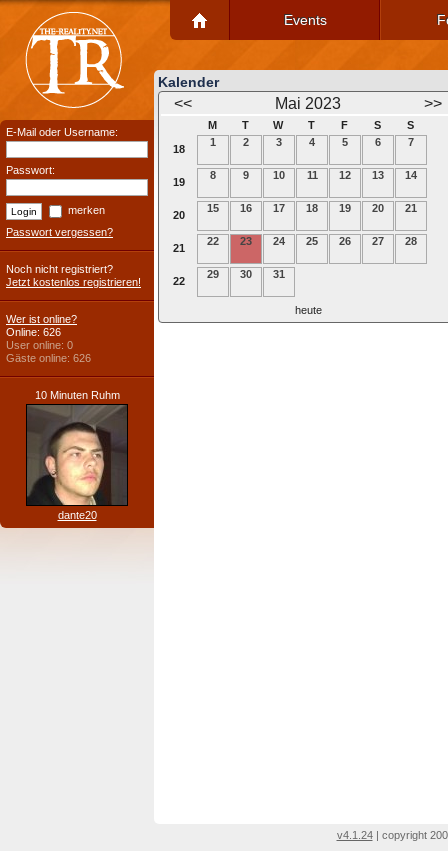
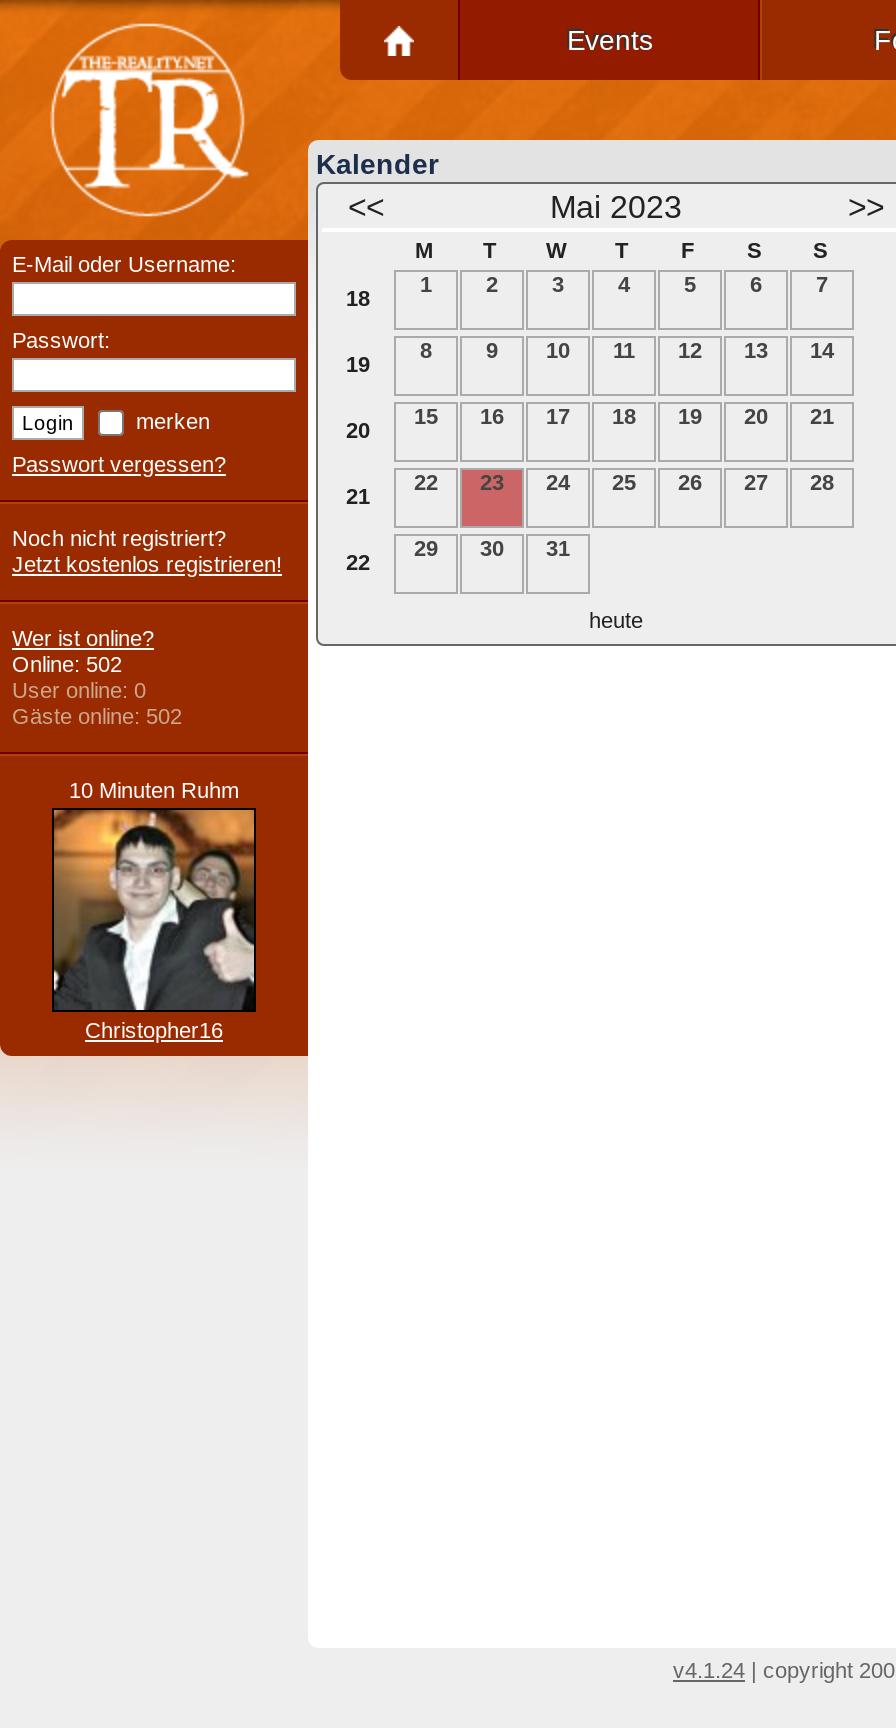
[6,326,61,338] Online: 626 -> [12,652,122,676] Online: 502
[6,352,91,364] Gäste online: 626 -> [12,704,182,728] Gäste online: 502
[26,404,128,521] [image] | dante20 -> [52,810,256,1042] [image] | Christopher16

